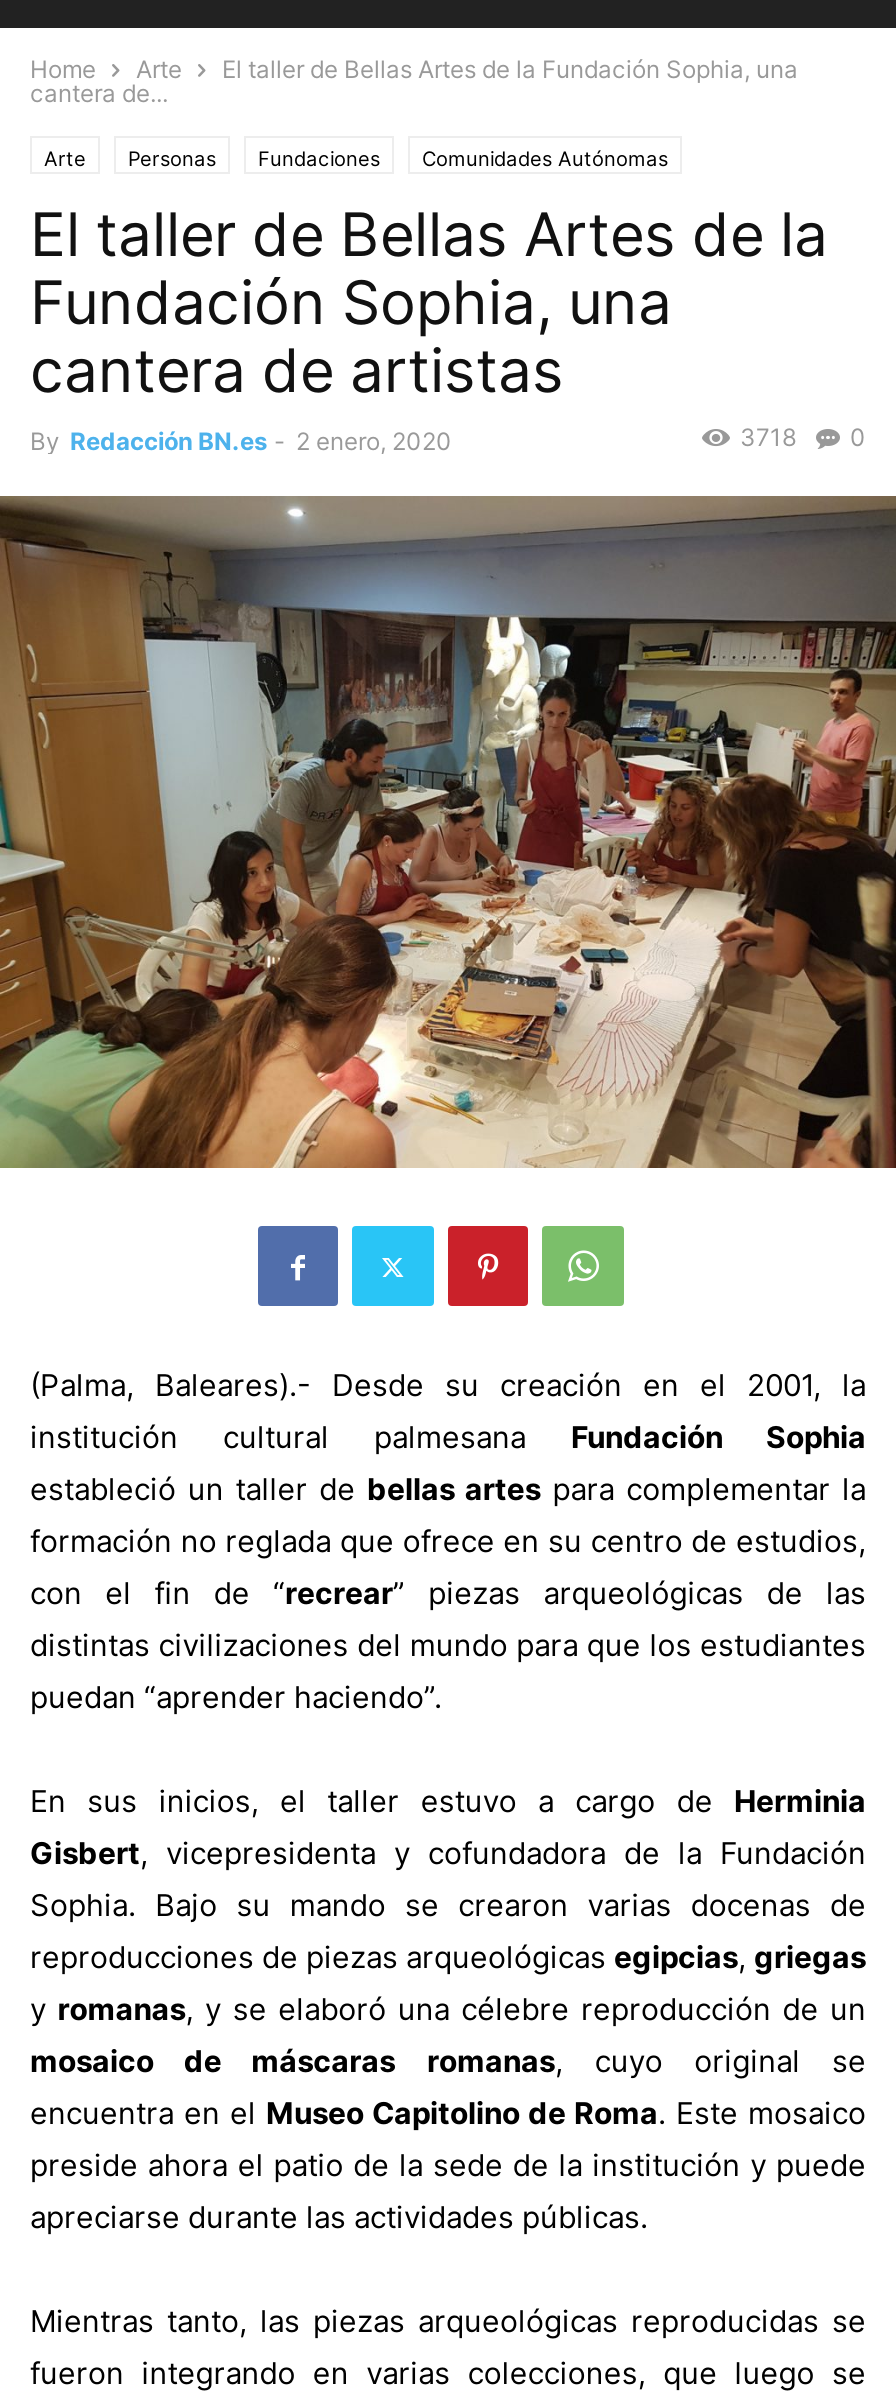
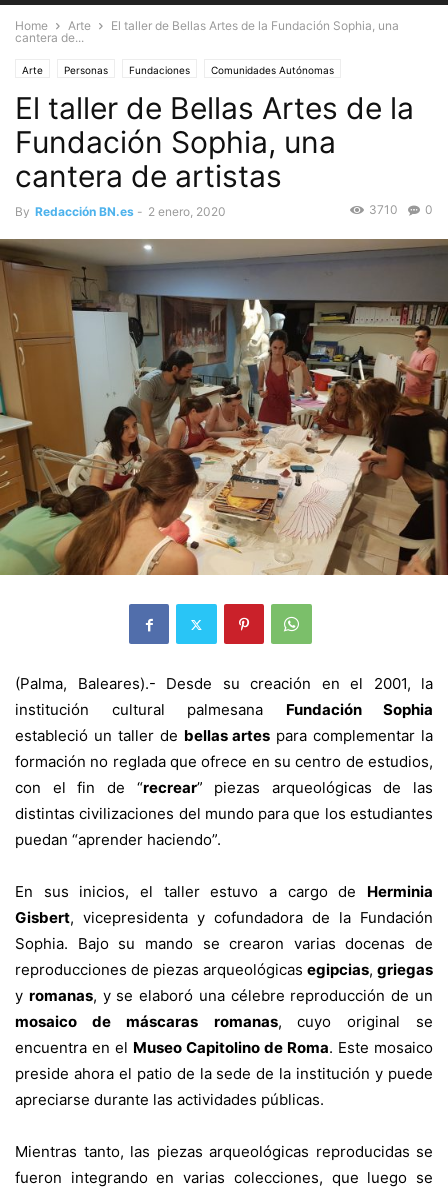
[740,422,866,452] 3718 0 -> [369,202,433,217] 3710 0

